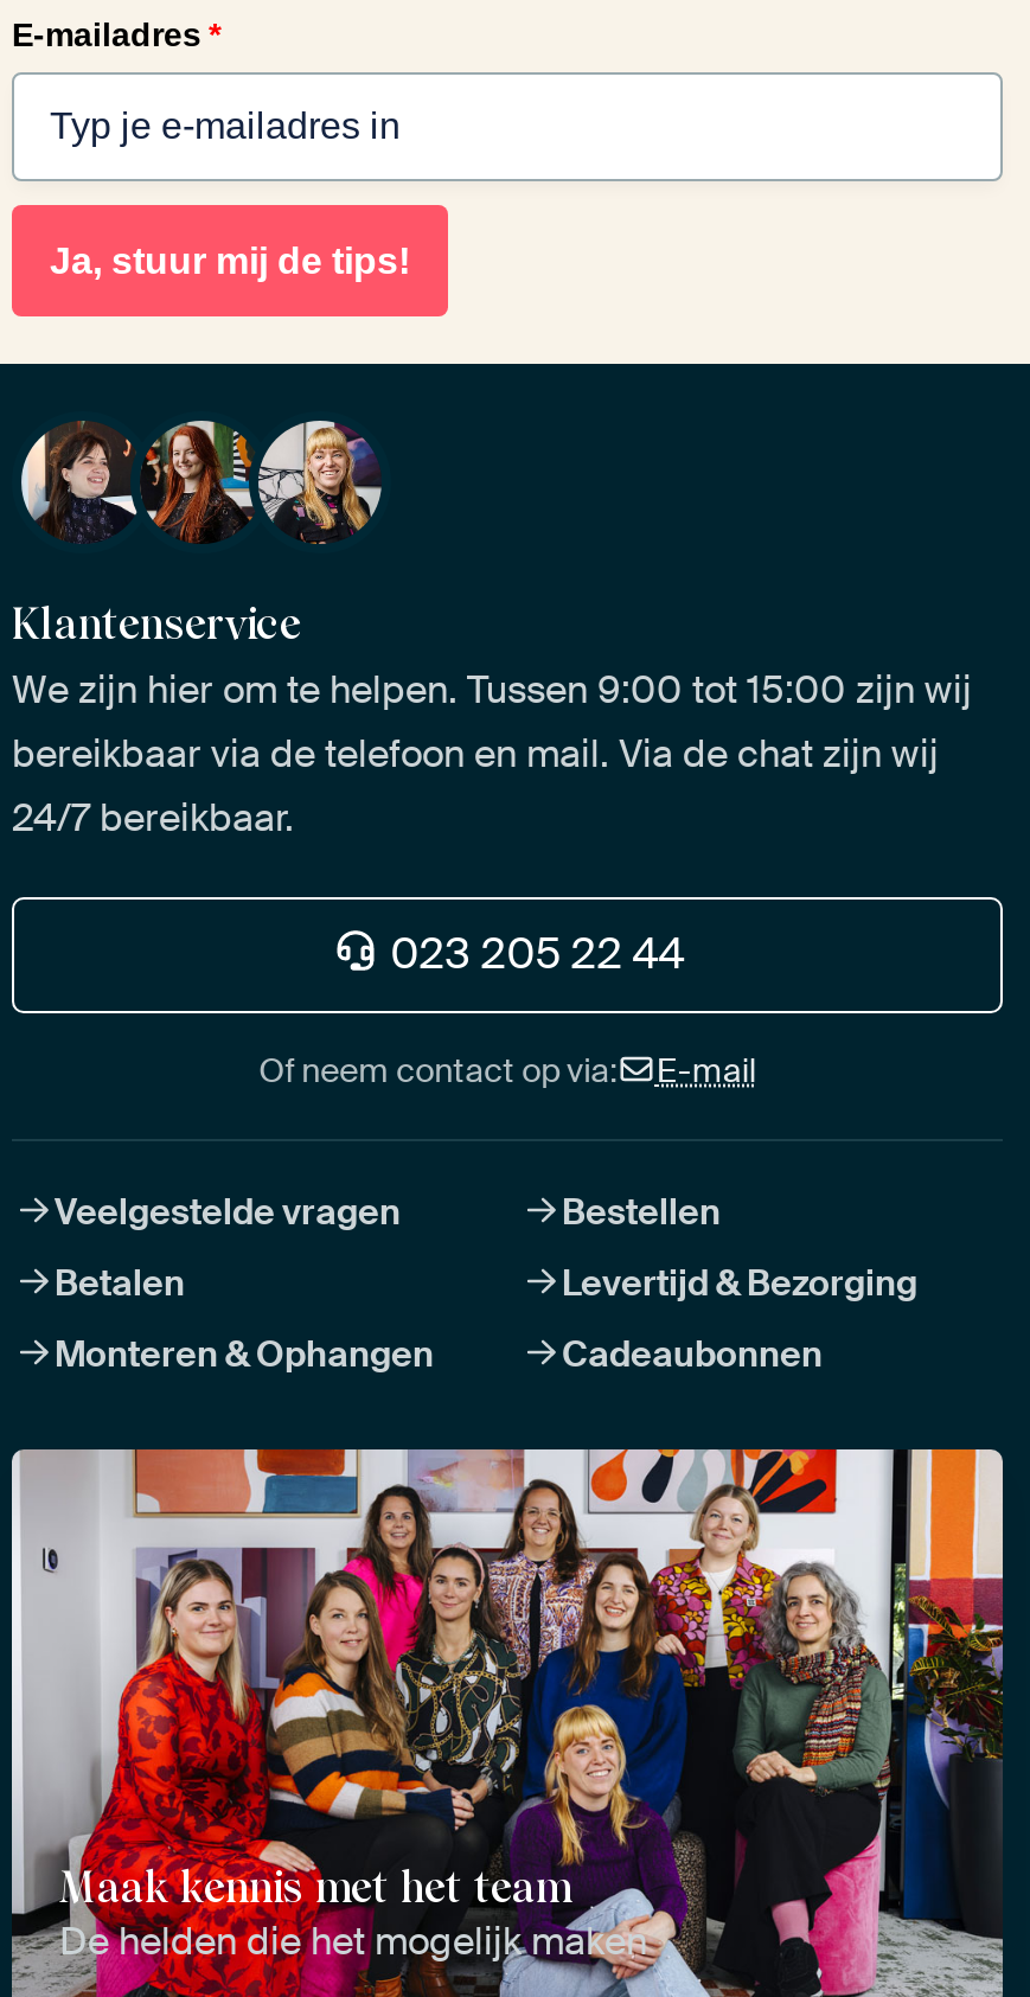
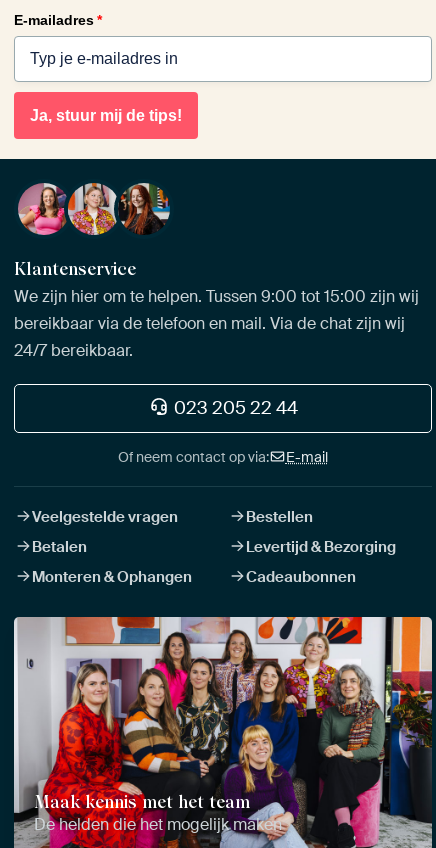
[21,418,382,544] [image] -> [18,182,171,236] [image]

